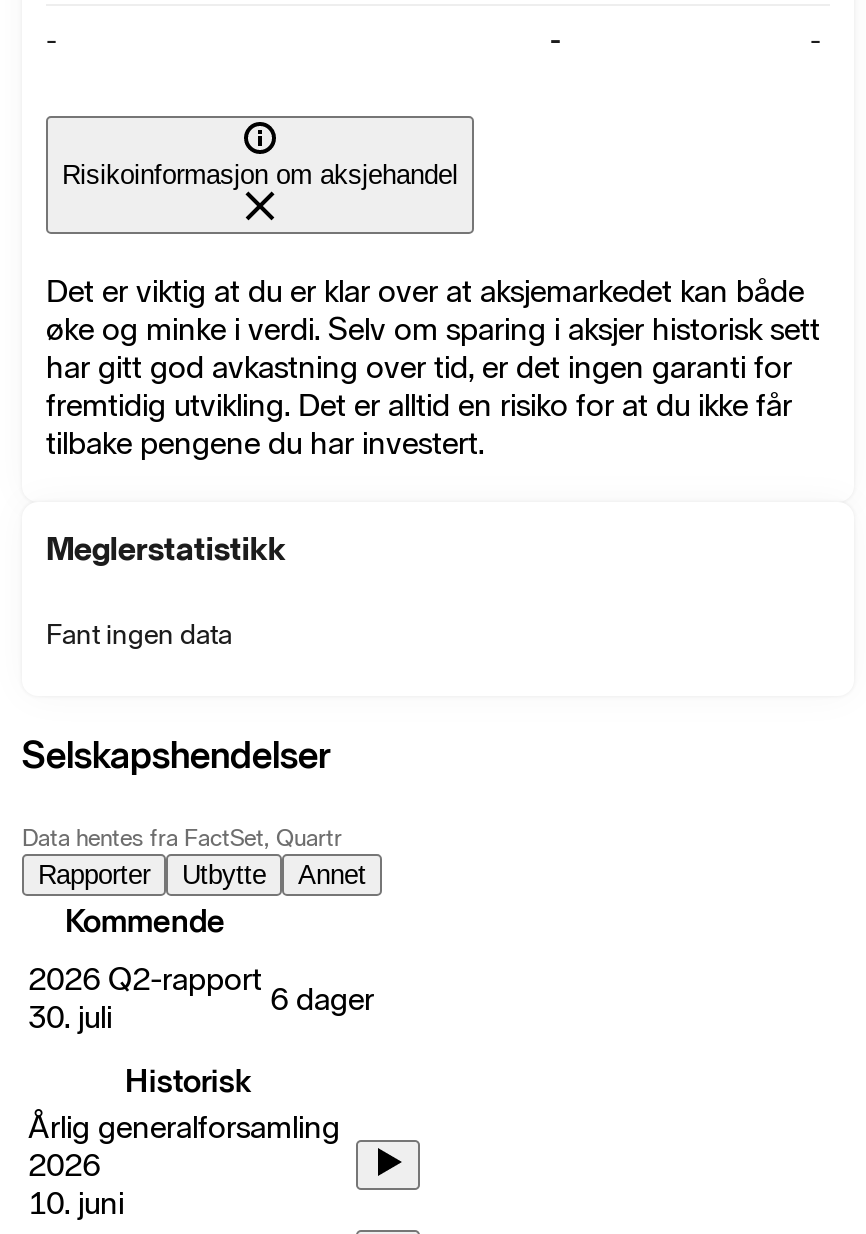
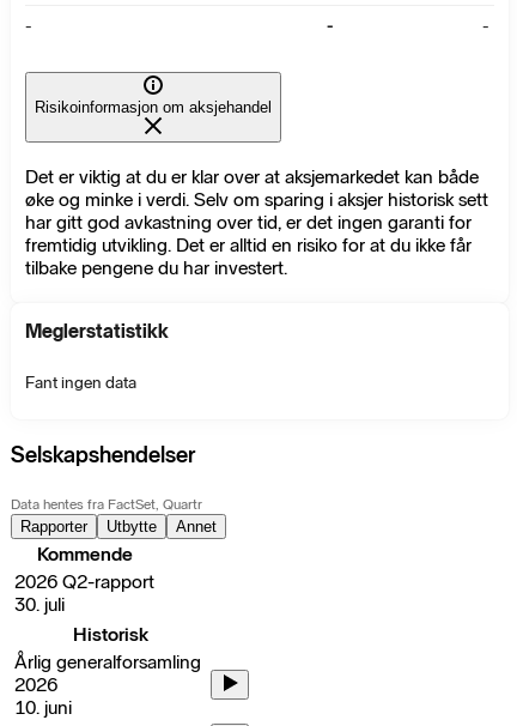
[270,980,374,1018] 6 dager -> none

